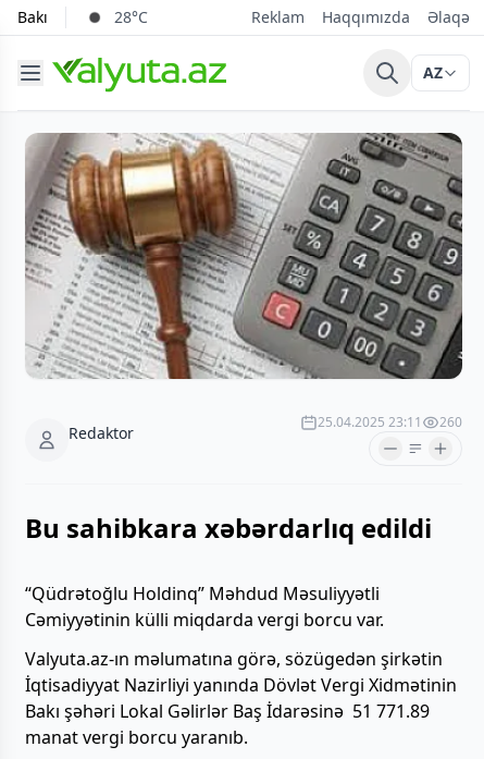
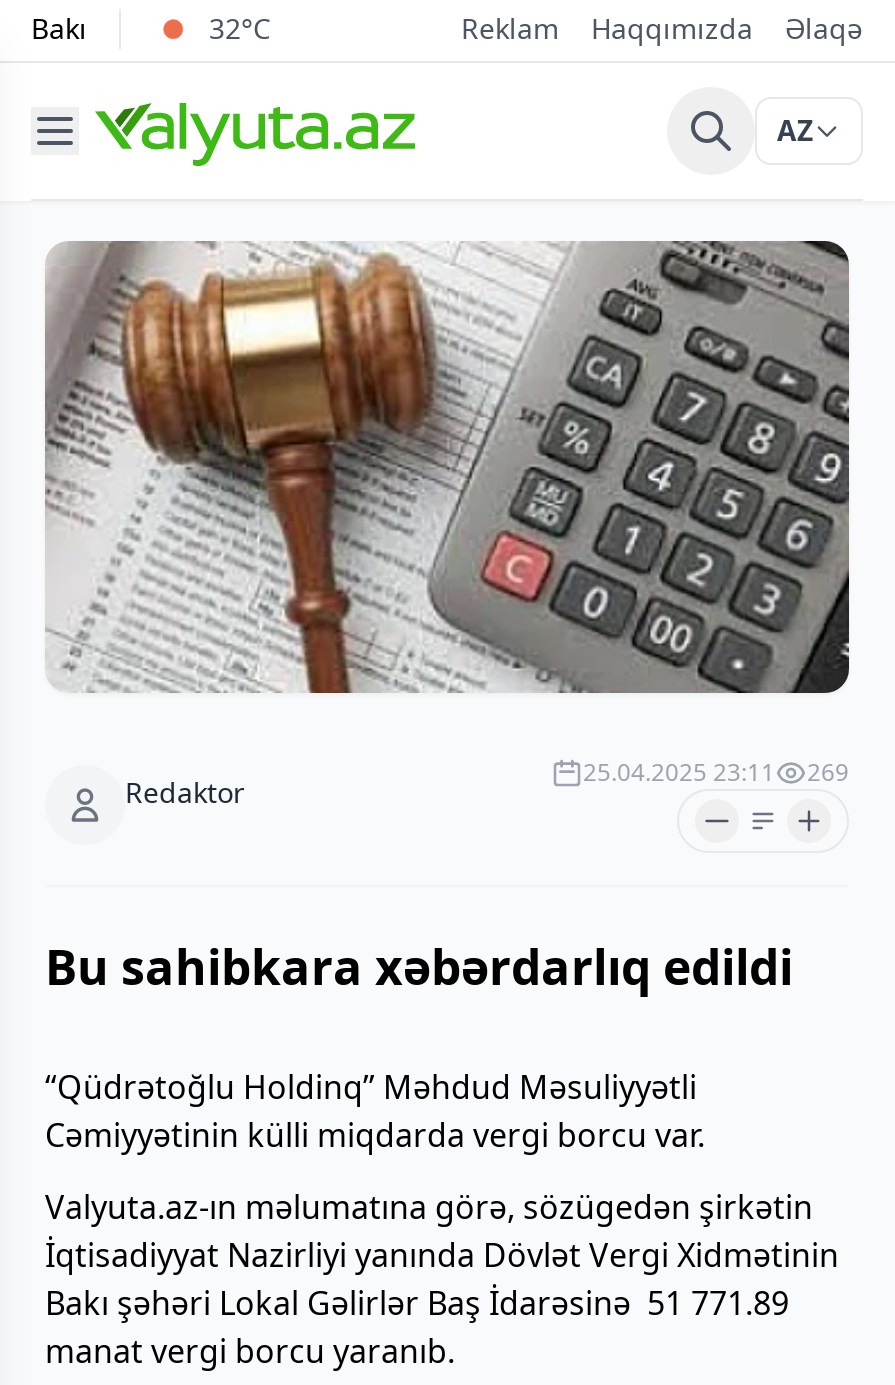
[114,7,148,27] 28°C -> [209,9,271,47] 32°C
[318,412,462,431] 25.04.2025 23:11 260 -> [583,755,849,789] 25.04.2025 23:11 269

